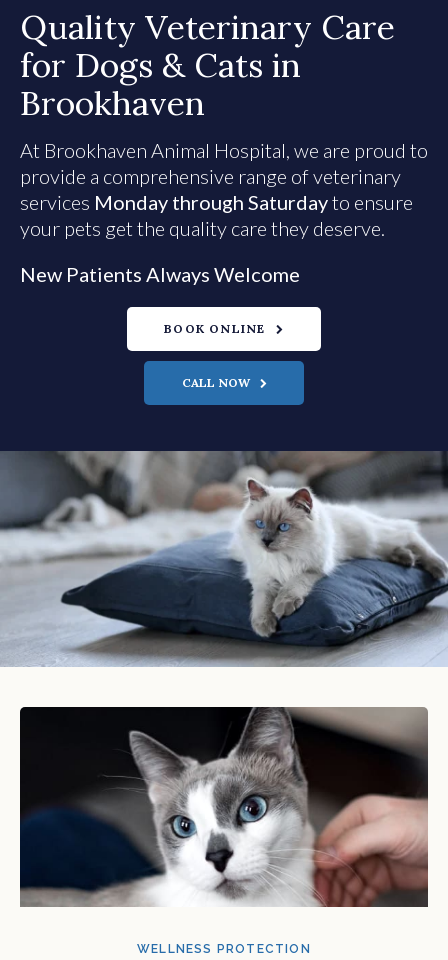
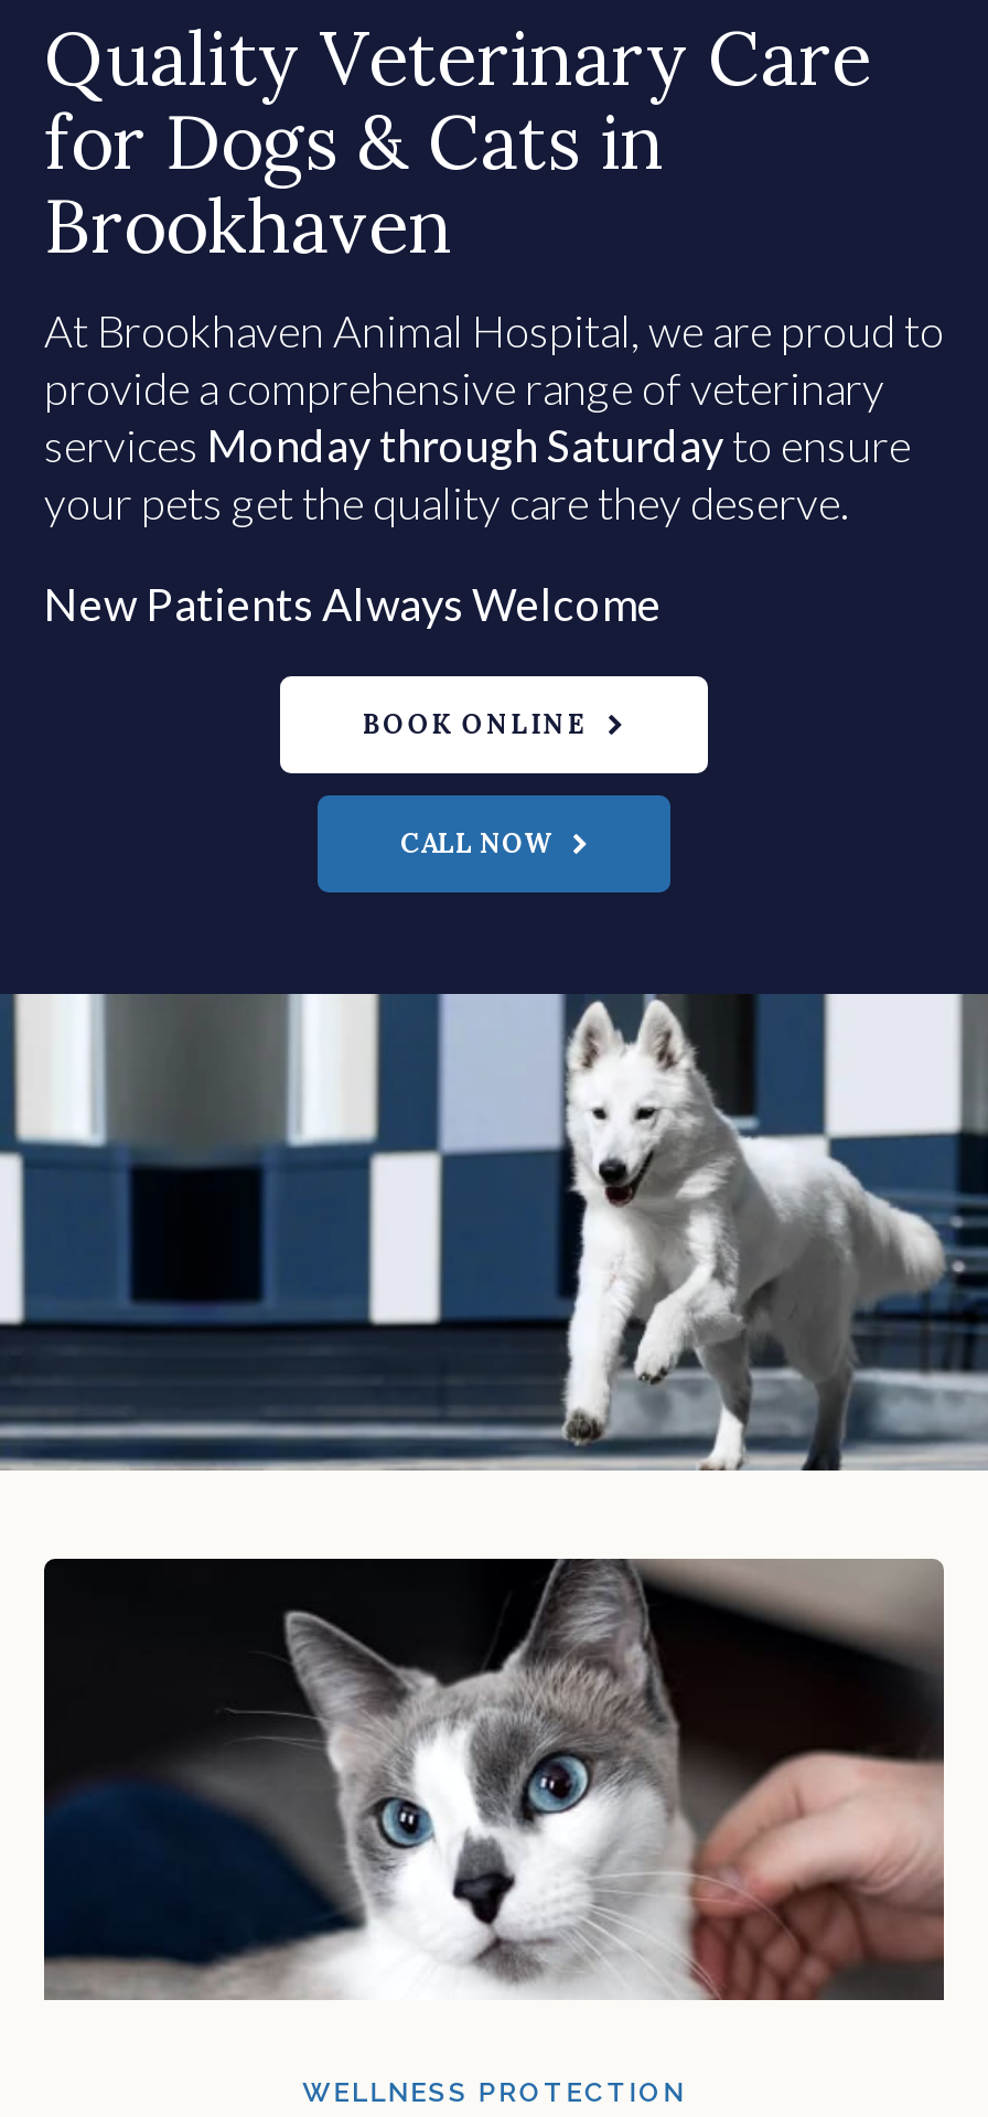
[3,450,445,667] [image] -> [7,992,981,1473] [image]

